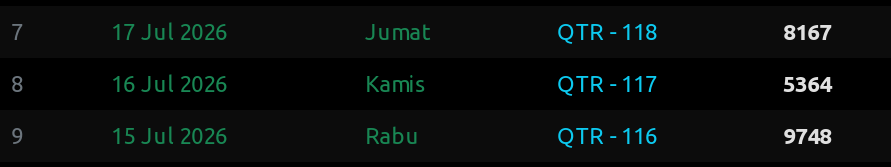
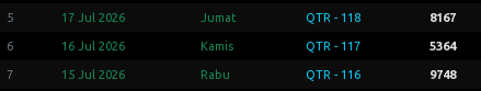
[11,19,23,43] 7 -> [6,11,13,24] 5
[11,71,23,95] 8 -> [6,39,13,52] 6
[11,123,23,147] 9 -> [6,68,13,81] 7

